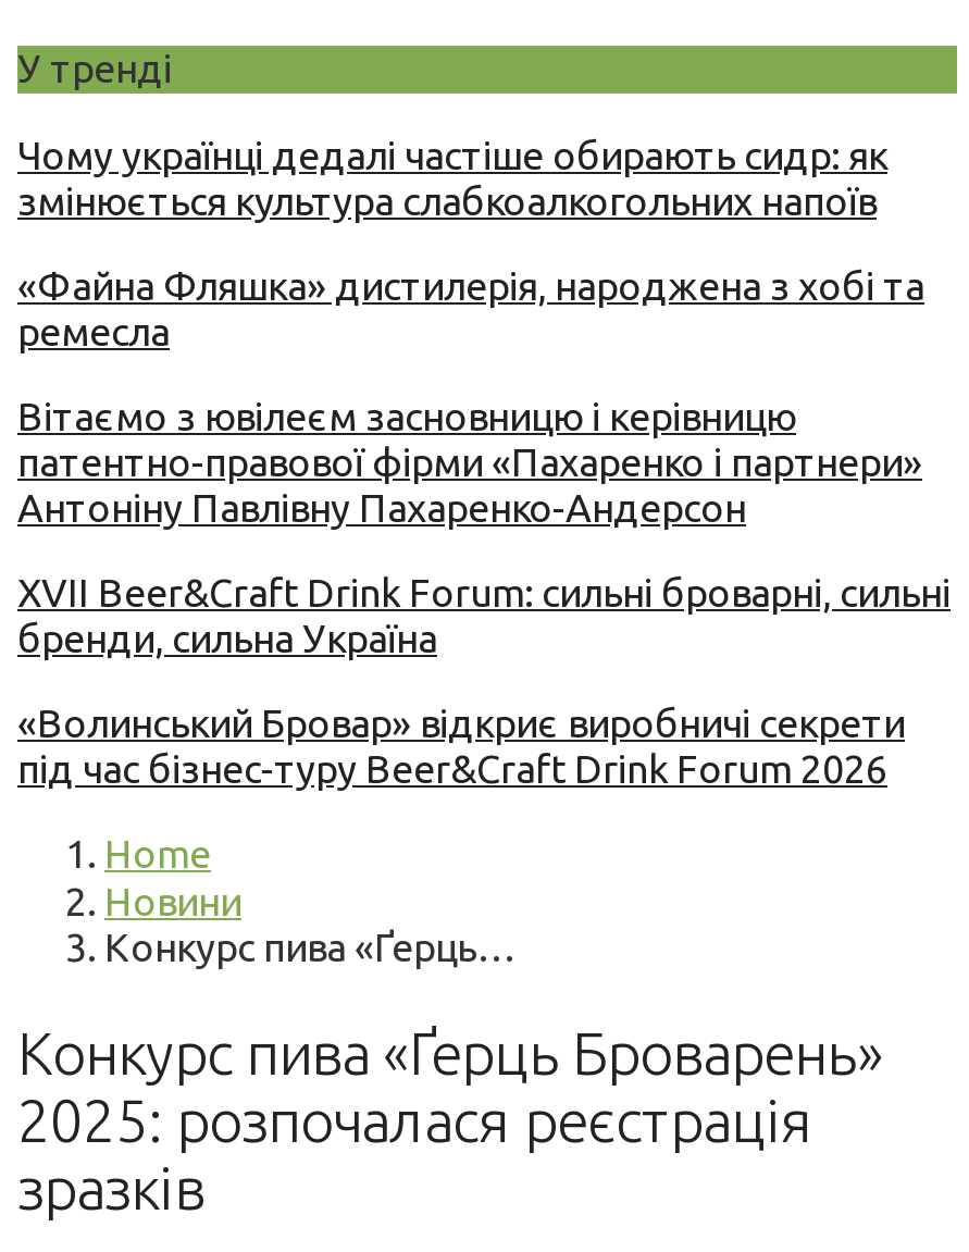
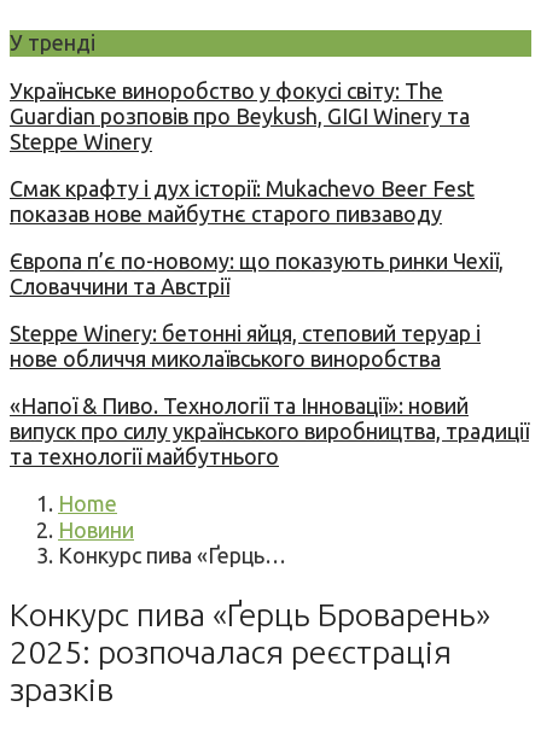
[17,133,887,222] Чому українці дедалі частіше обирають сидр: як | змінюється культура слабкоалкогольних напоїв -> [10,78,470,153] Українське виноробство у фокусі світу: The | Guardian розповів про Beykush, GIGI Winery та | Steppe Winery
[17,263,924,352] «Файна Фляшка» дистилерія, народжена з хобі та | ремесла -> [10,176,475,226] Смак крафту і дух історії: Mukachevo Beer Fest | показав нове майбутнє старого пивзаводу
[17,394,922,529] Вітаємо з ювілеєм засновницю і керівницю | патентно-правової фірми «Пахаренко і партнери» | Антоніну Павлівну Пахаренко-Андерсон -> [10,249,504,298] Європа п’є по-новому: що показують ринки Чехії, | Словаччини та Австрії
[17,570,951,659] XVII Beer&Craft Drink Forum: сильні броварні, сильні | бренди, сильна Україна -> [10,321,481,370] Steppe Winery: бетонні яйця, степовий теруар і | нове обличчя миколаївського виноробства
[17,701,905,790] «Волинський Бровар» відкриє виробничі секрети | під час бізнес-туру Beer&Craft Drink Forum 2026 -> [10,393,529,468] «Напої & Пиво. Технології та Інновації»: новий | випуск про силу українського виробництва, традиції | та технології майбутнього

